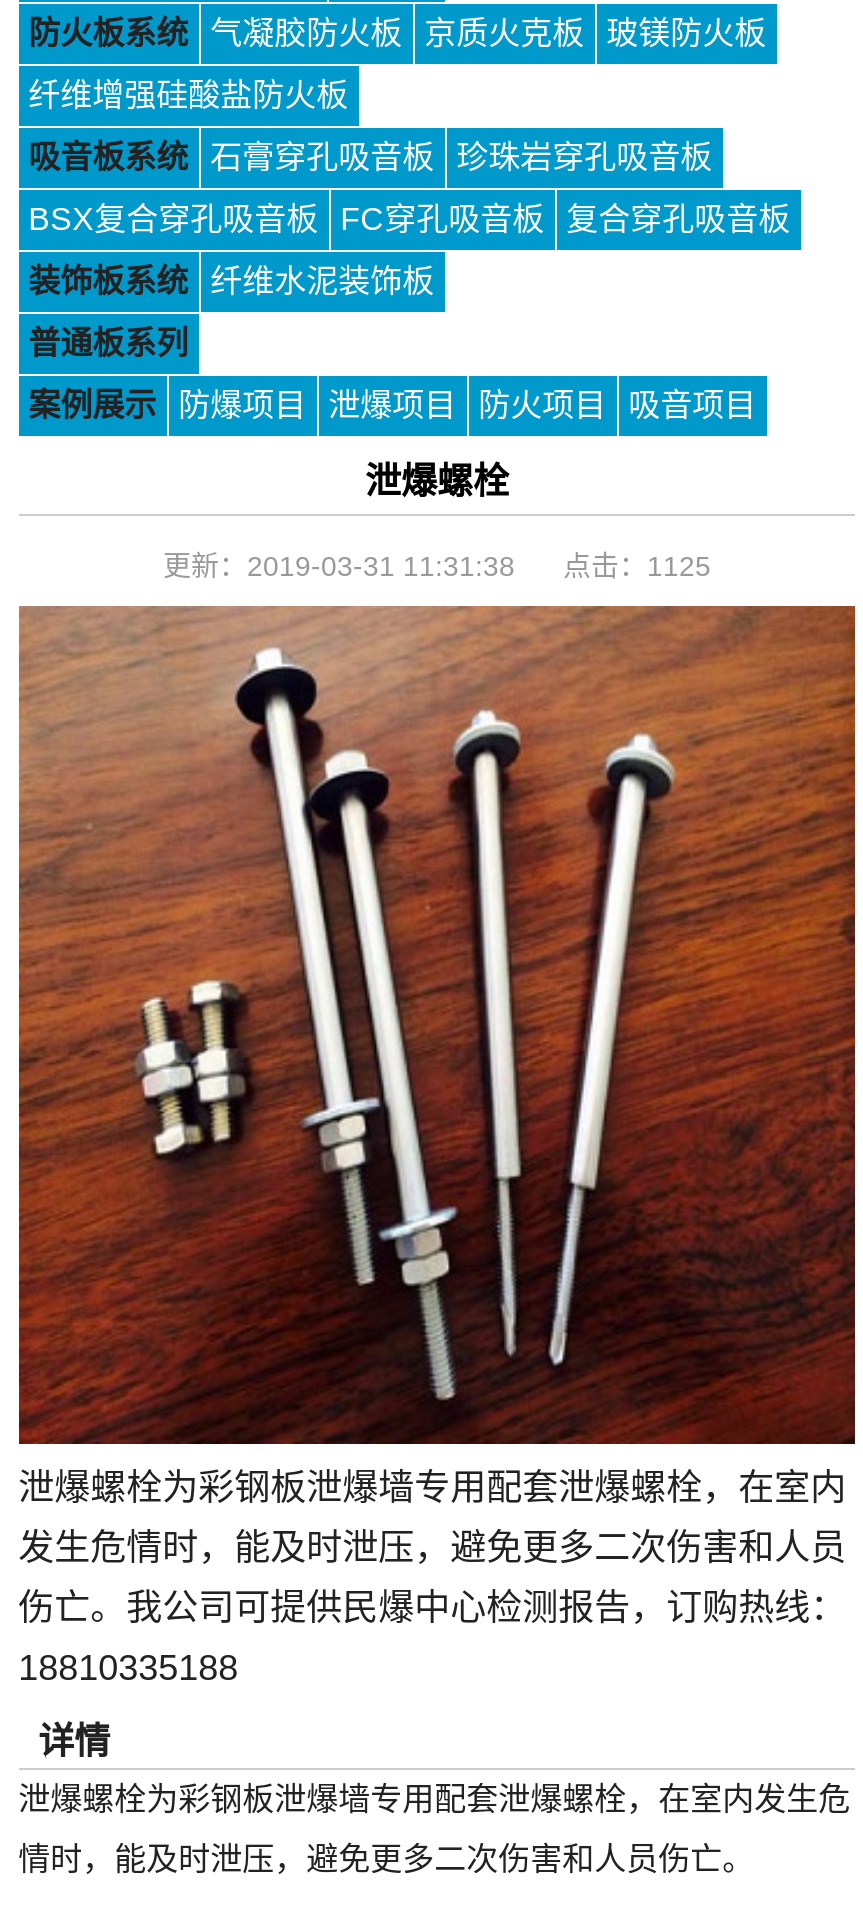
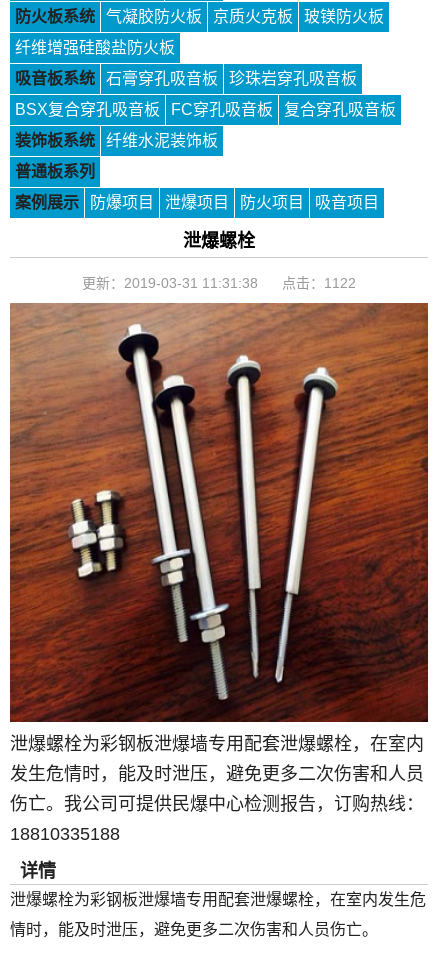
[163,550,711,582] 更新：2019-03-31 11:31:38 点击：1125 -> [82,275,356,291] 更新：2019-03-31 11:31:38 点击：1122

